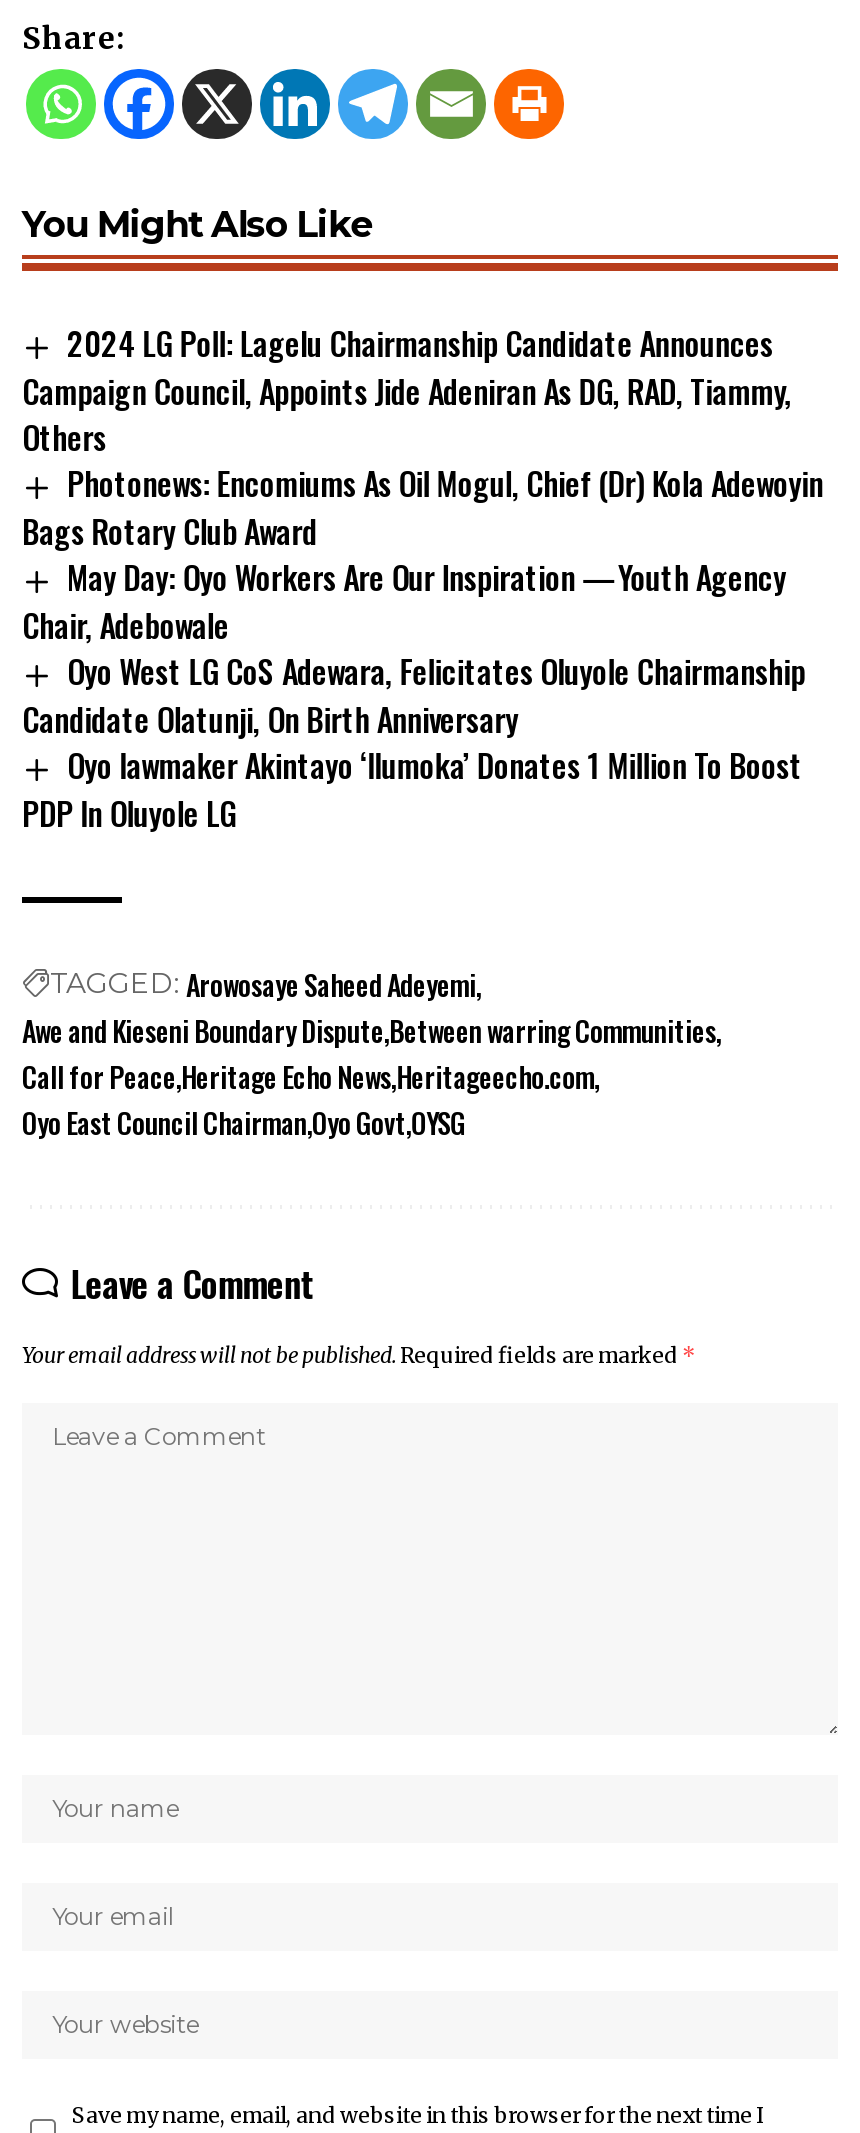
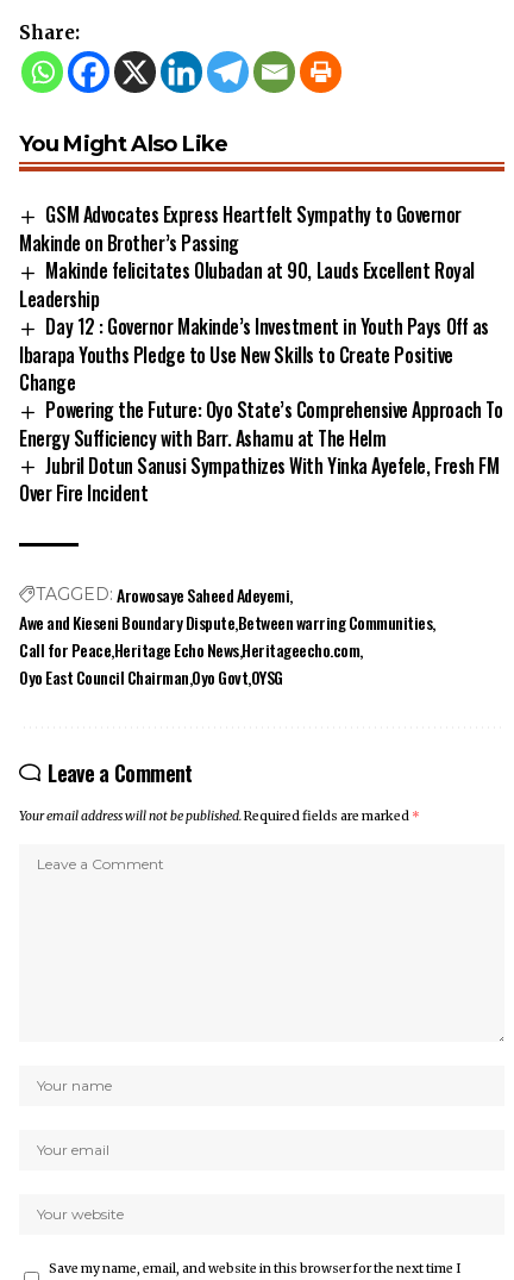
[22,319,823,836] 2024 LG Poll: Lagelu Chairmanship Candidate Announces | Campaign Council, Appoints Jide Adeniran As DG, RAD, Tiammy, | Others | Photonews: Encomiums As Oil Mogul, Chief (Dr) Kola Adewoyin | Bags Rotary Club Award | May Day: Oyo Workers Are Our Inspiration —Youth Agency | Chair, Adebowale | Oyo West LG CoS Adewara, Felicitates Oluyole Chairmanship | Candidate Olatunji, On Birth Anniversary | Oyo lawmaker Akintayo ‘Ilumoka’ Donates 1 Million To Boost | PDP In Oluyole LG -> [19,200,502,508] GSM Advocates Express Heartfelt Sympathy to Governor | Makinde on Brother’s Passing | Makinde felicitates Olubadan at 90, Lauds Excellent Royal | Leadership | Day 12 : Governor Makinde’s Investment in Youth Pays Off as | Ibarapa Youths Pledge to Use New Skills to Create Positive | Change | Powering the Future: Oyo State’s Comprehensive Approach To | Energy Sufficiency with Barr. Ashamu at The Helm | Jubril Dotun Sanusi Sympathizes With Yinka Ayefele, Fresh FM | Over Fire Incident

